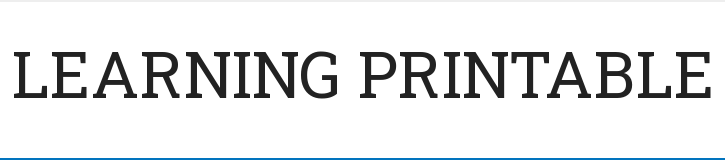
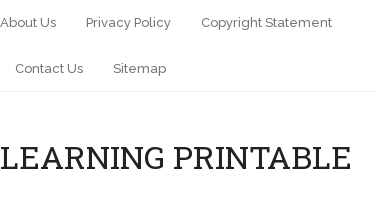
none -> [0,15,332,76] About Us | Privacy Policy | Copyright Statement | Contact Us | Sitemap

